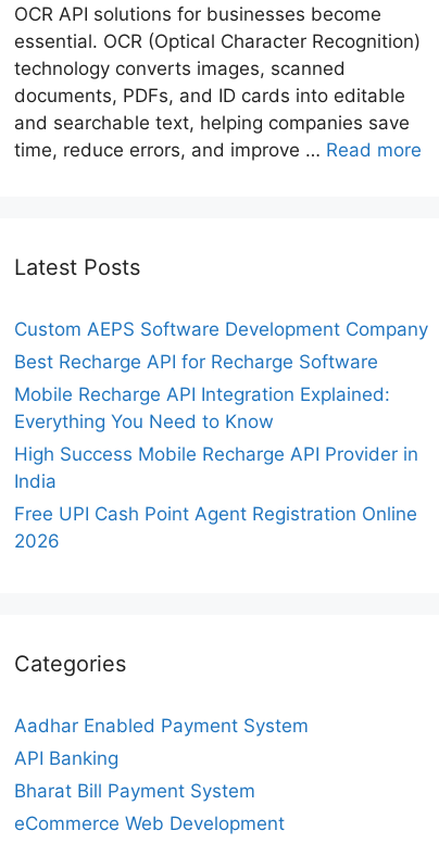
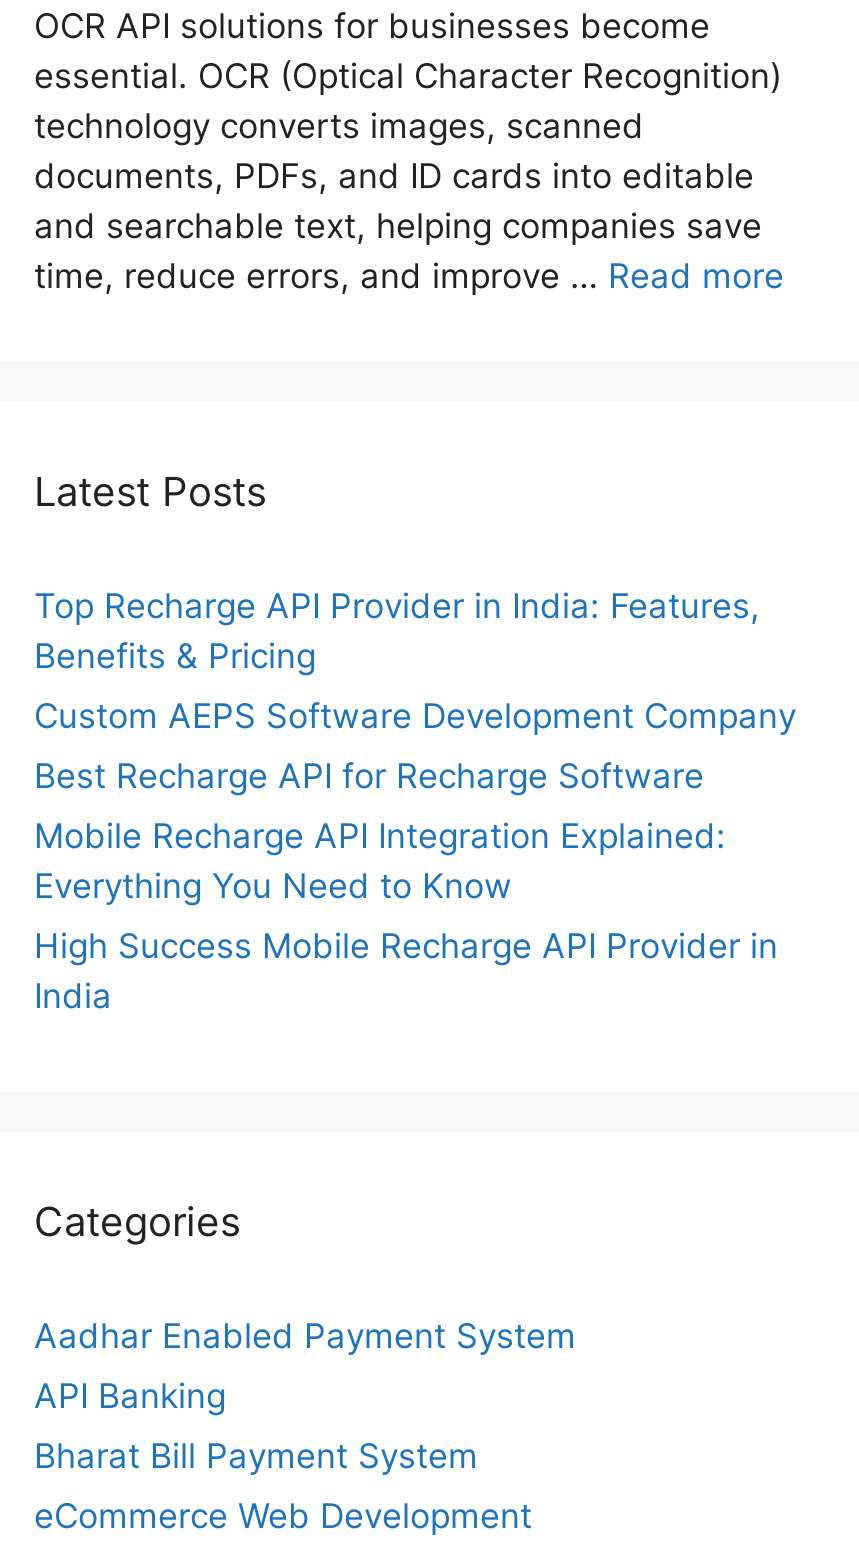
none -> [34,586,760,676] Top Recharge API Provider in India: Features, | Benefits & Pricing
moved [14,319,428,492] -> [34,696,796,1016]: Custom AEPS Software Development Company | Best Recharge API for Recharge Software | Mobile Recharge API Integration Explained: | Everything You Need to Know | High Success Mobile Recharge API Provider in | India
[14,503,417,552] Free UPI Cash Point Agent Registration Online | 2026 -> none

